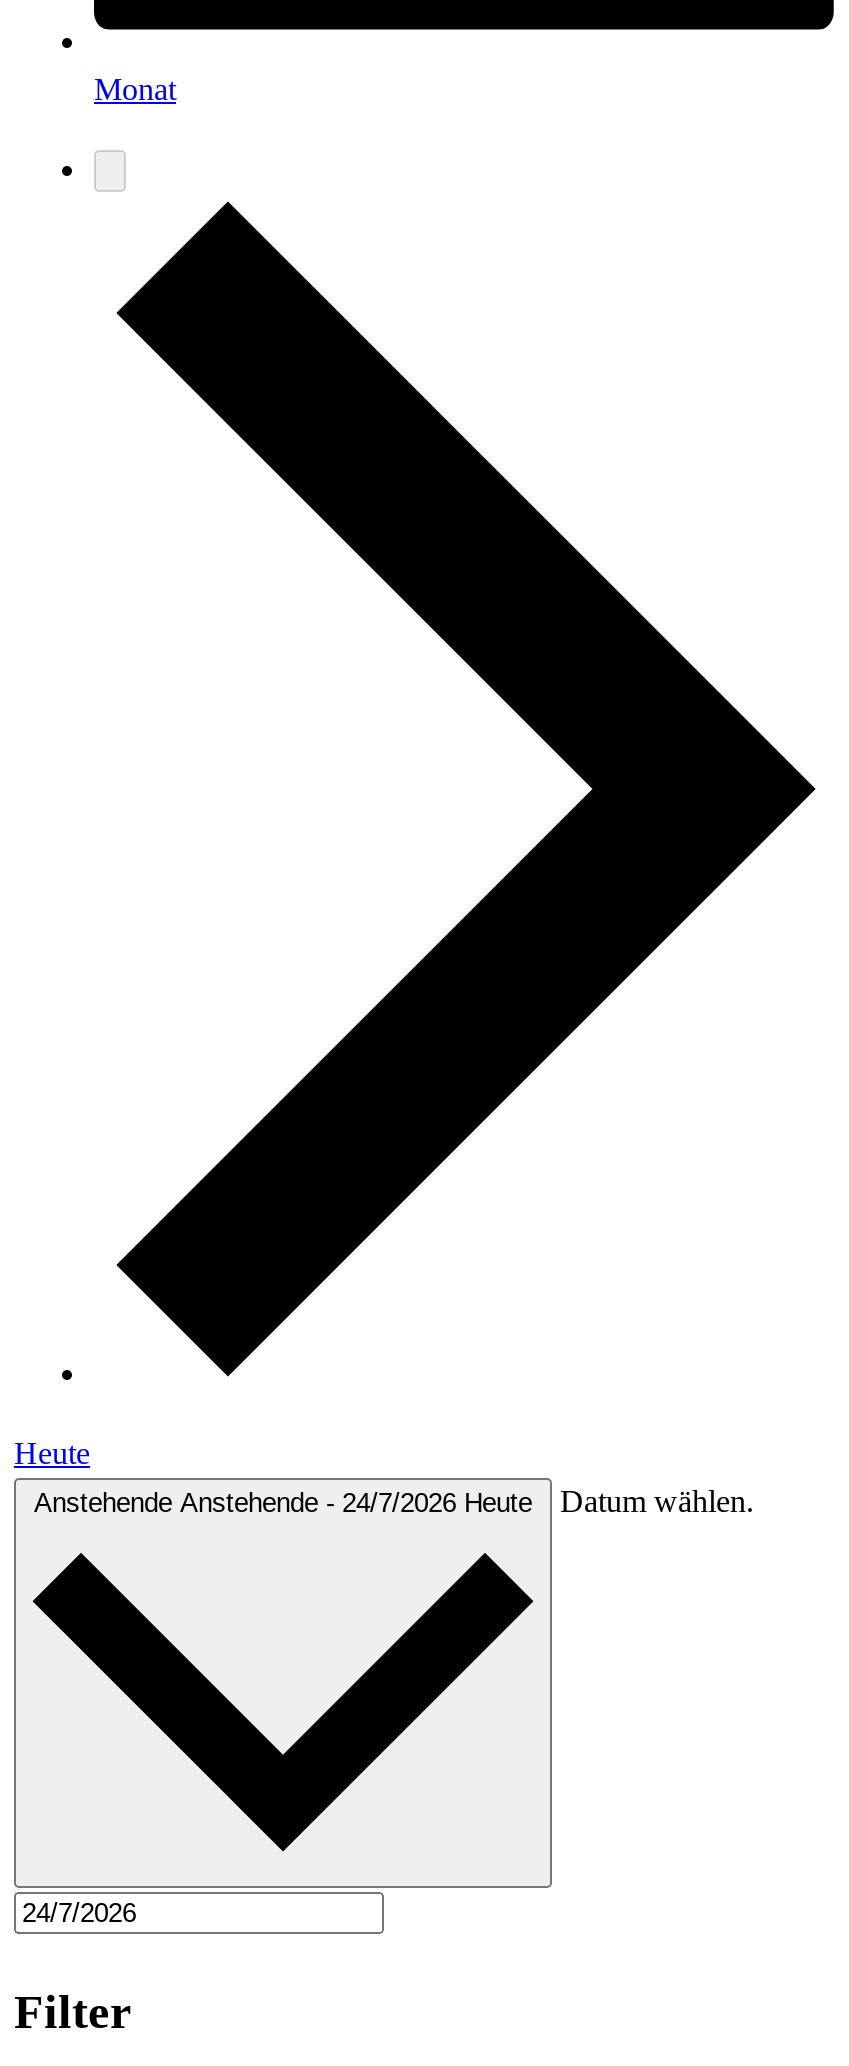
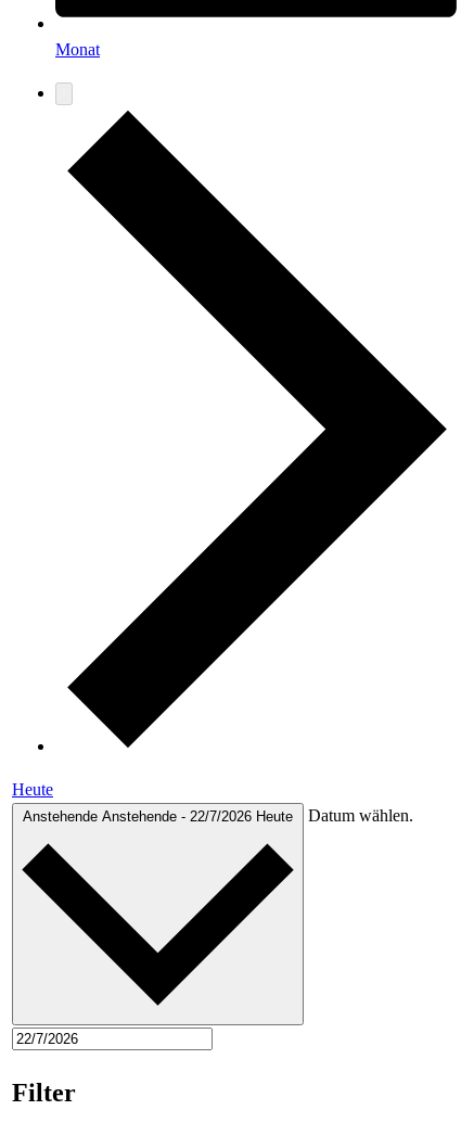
[34,1488,532,1518] Anstehende Anstehende - 24/7/2026 Heute -> [23,808,293,824] Anstehende Anstehende - 22/7/2026 Heute

